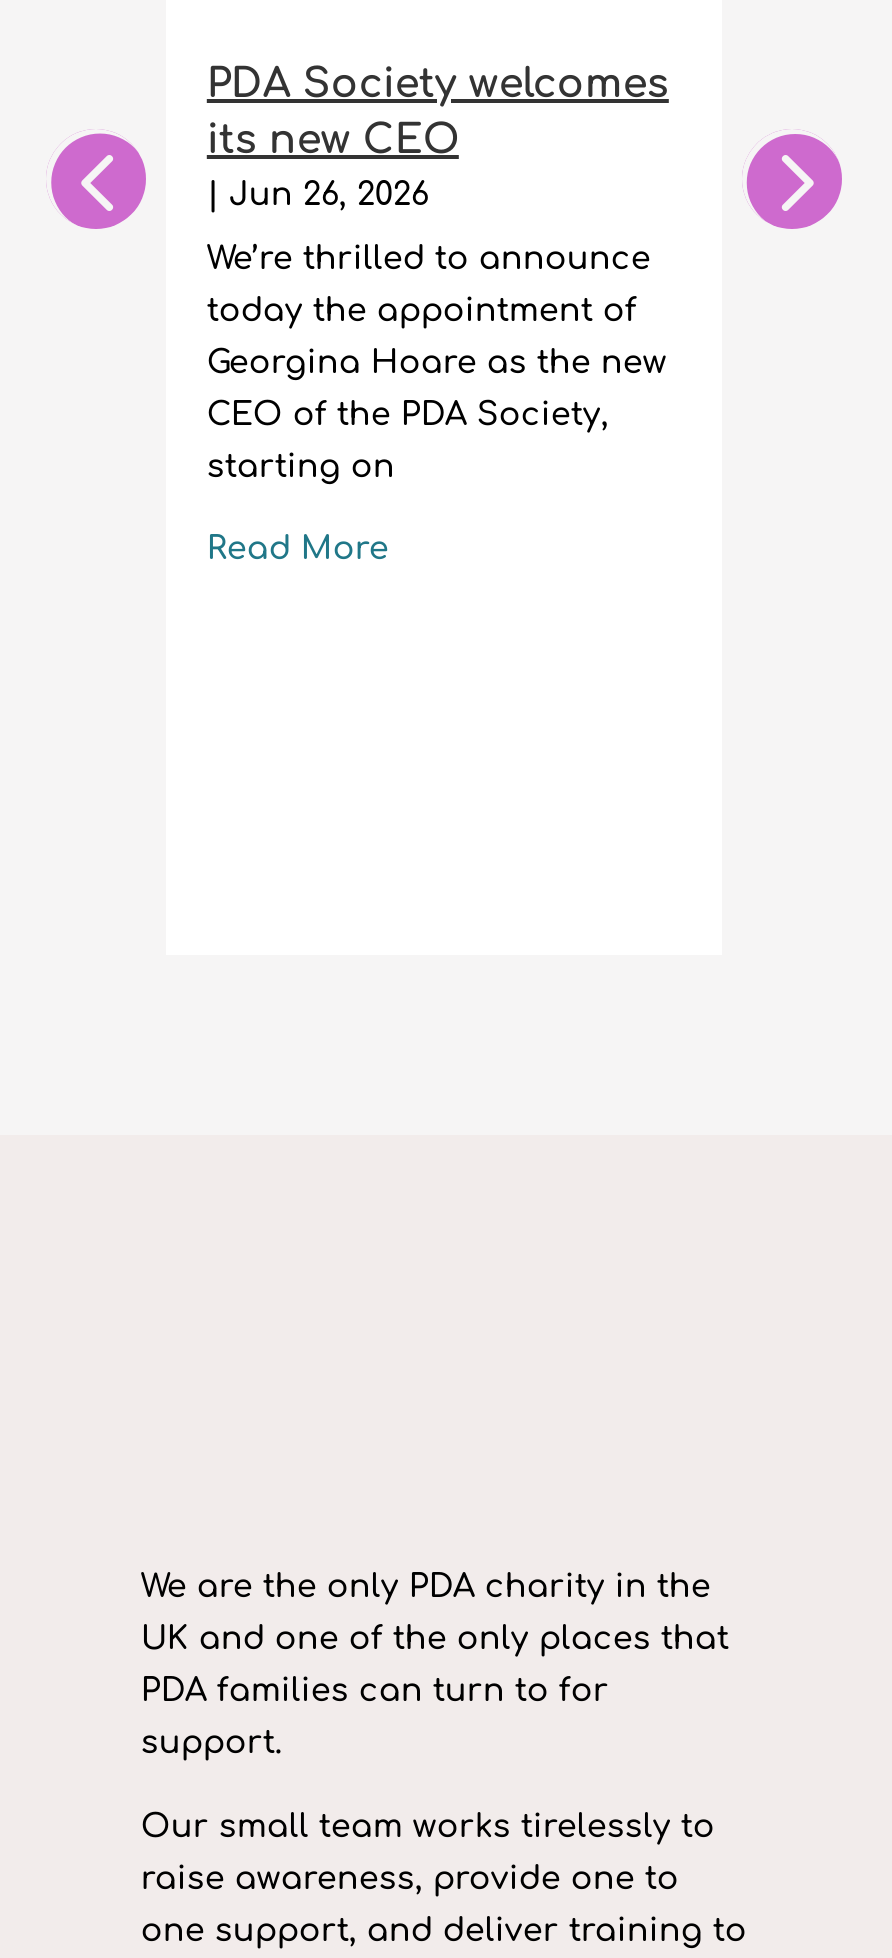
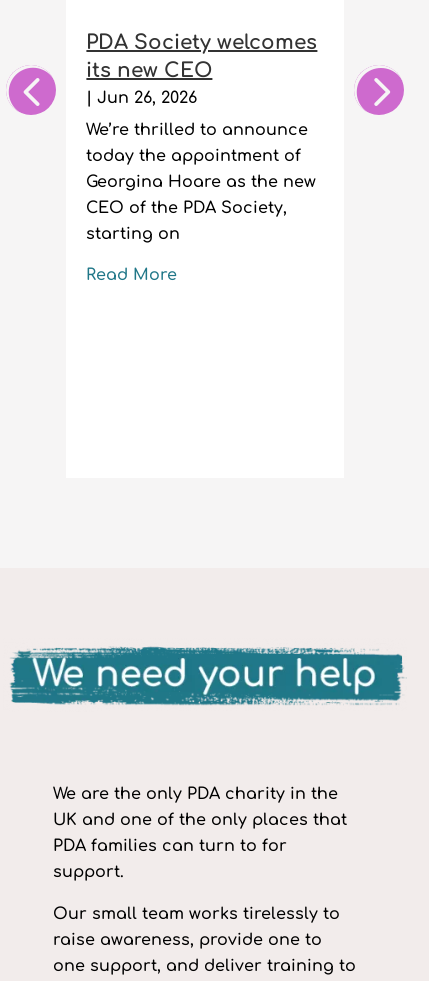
none -> [10,646,404,706] [image]

